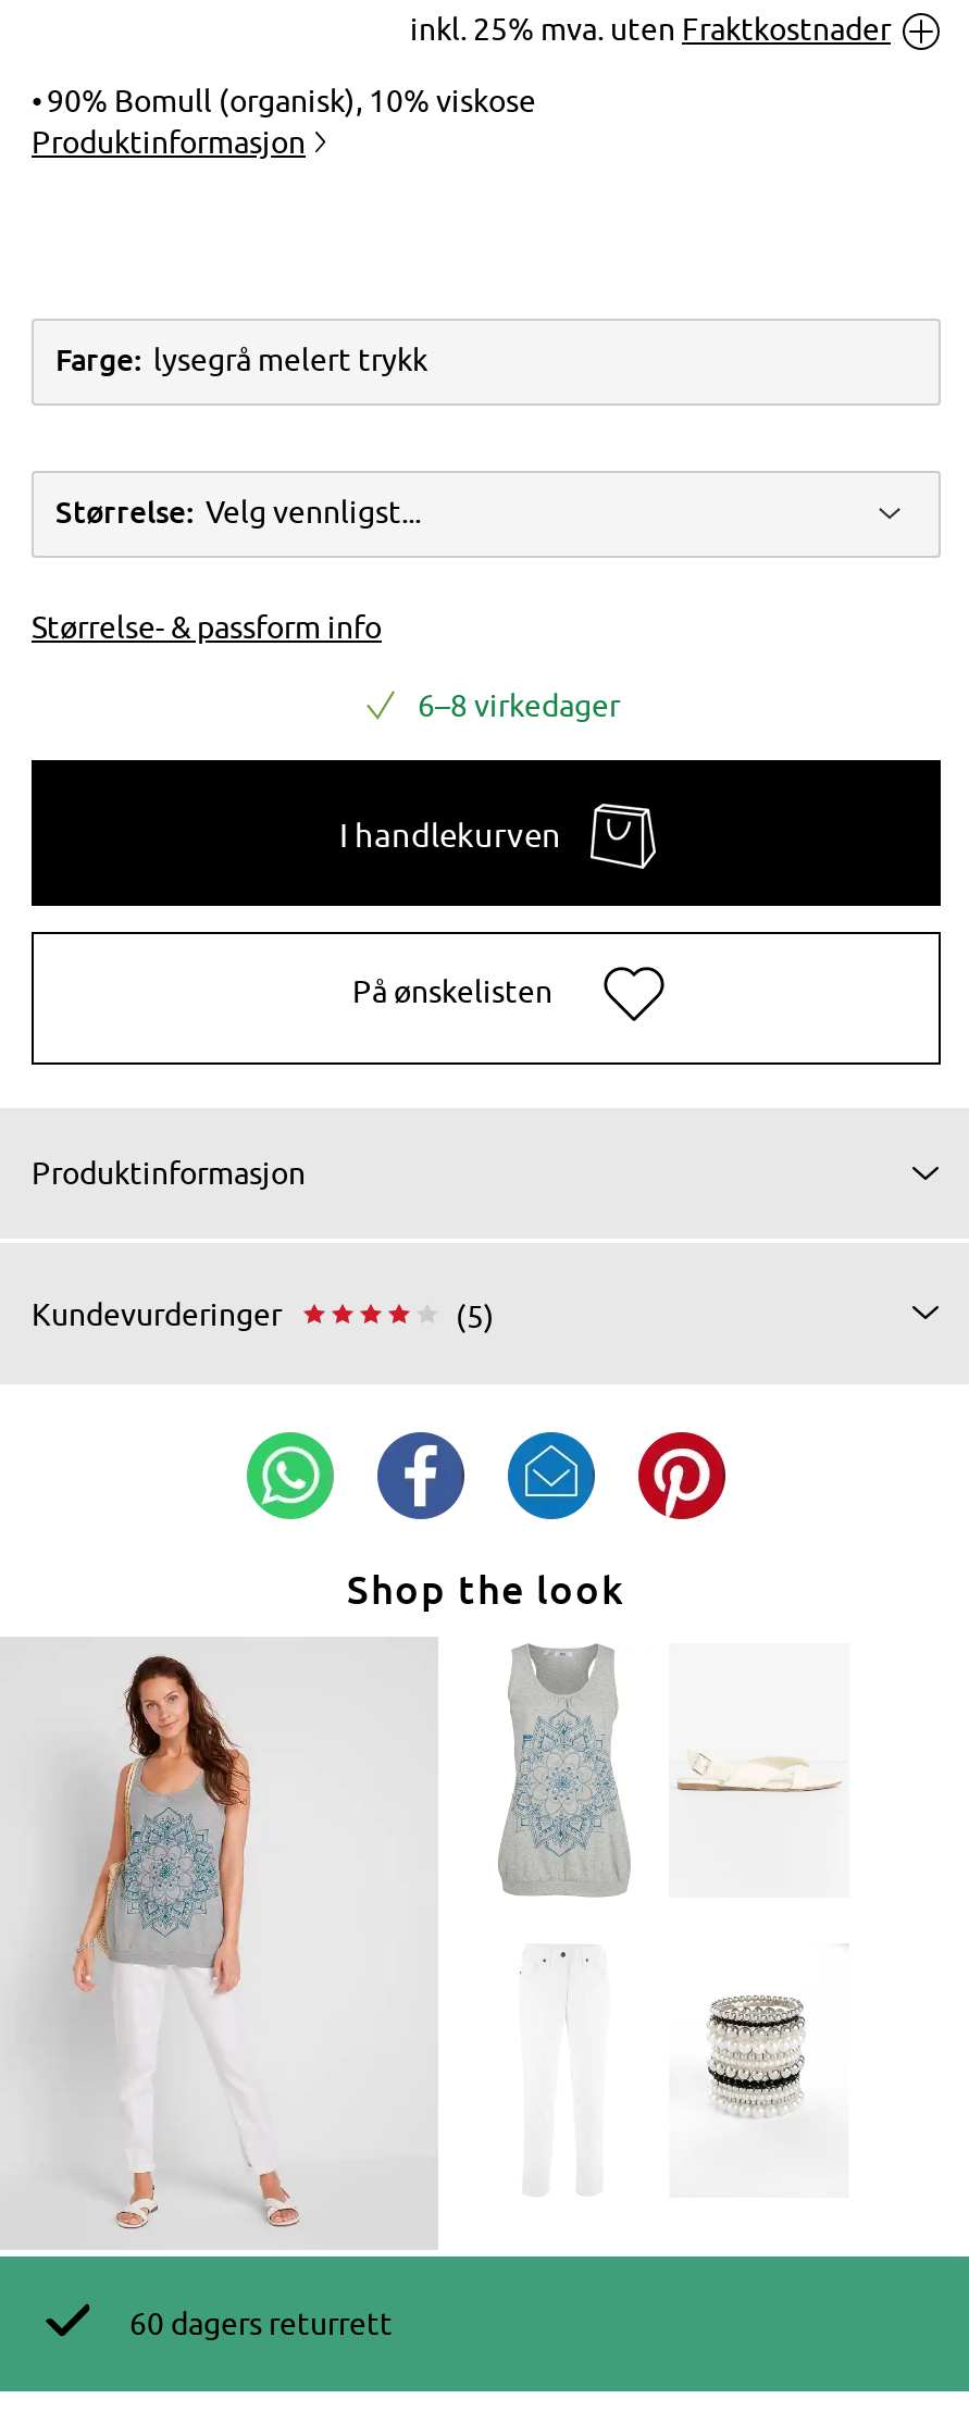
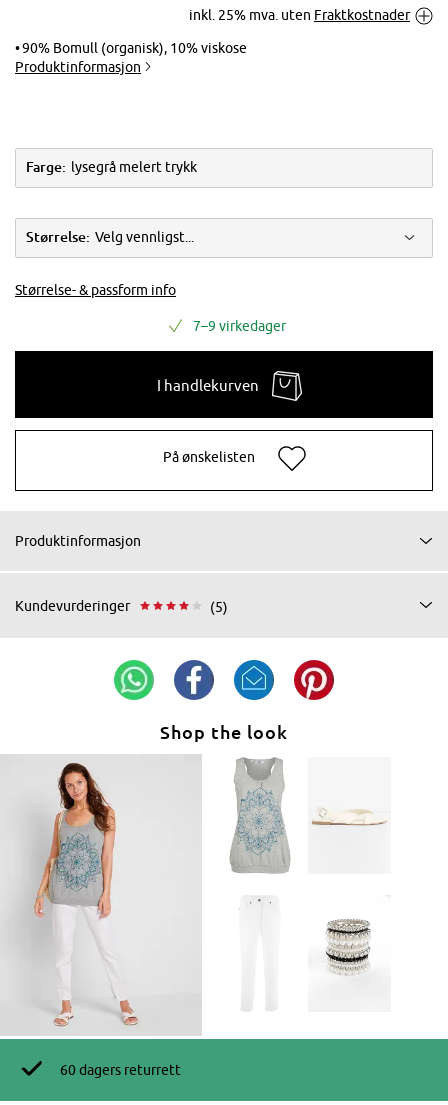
[418,688,620,723] 6–8 virkedager -> [192,318,285,334] 7–9 virkedager

